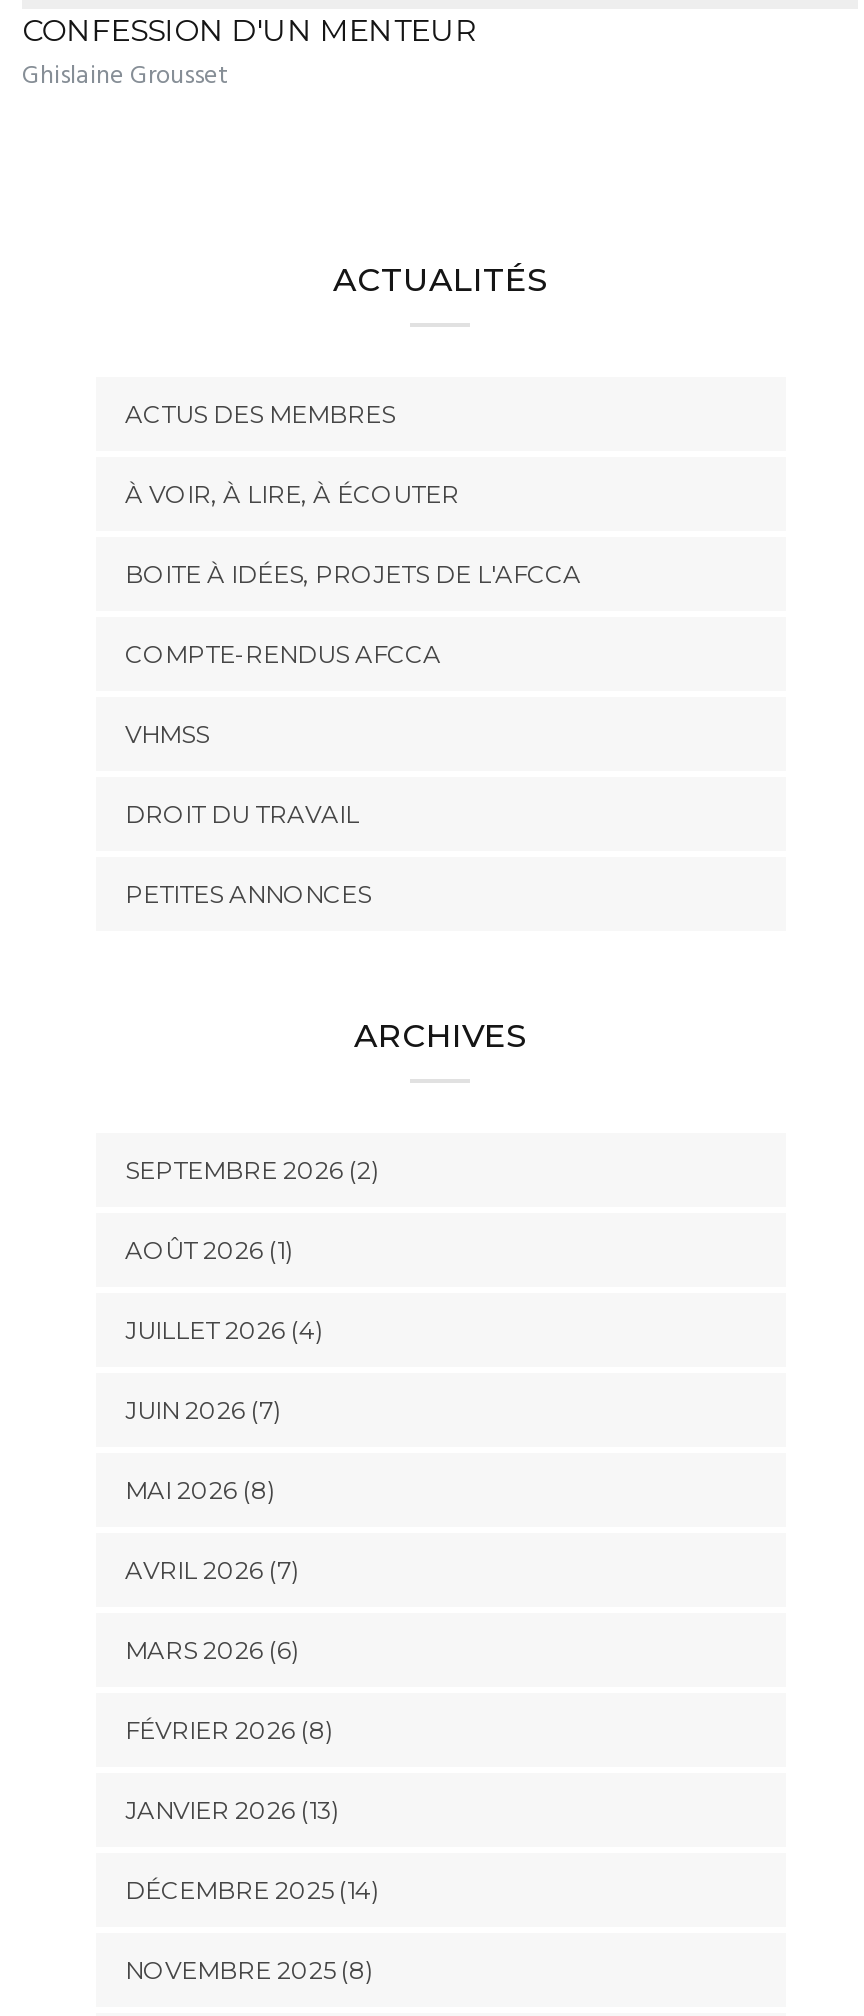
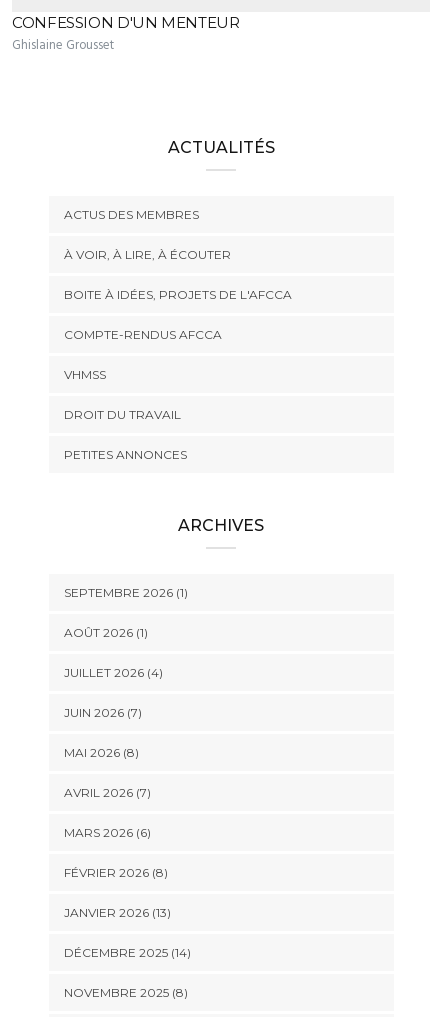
[125,1155,379,1185] SEPTEMBRE 2026 (2) -> [63,585,187,600] SEPTEMBRE 2026 (1)

